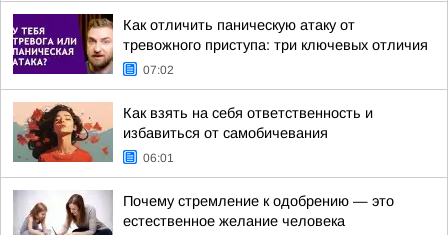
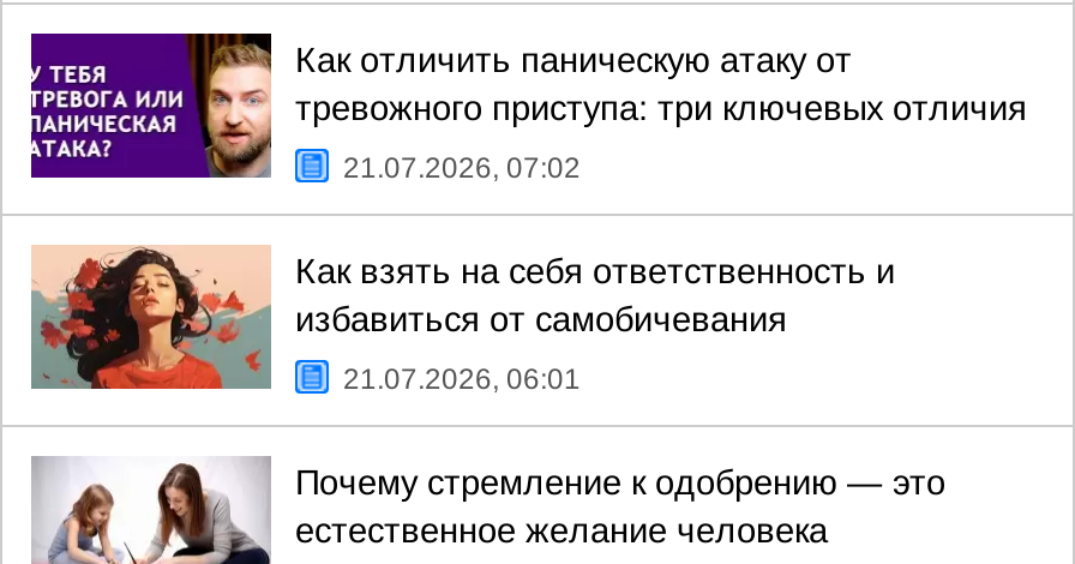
[143,63,174,77] 07:02 -> [343,151,581,185] 21.07.2026, 07:02
[143,151,174,165] 06:01 -> [343,362,581,396] 21.07.2026, 06:01

